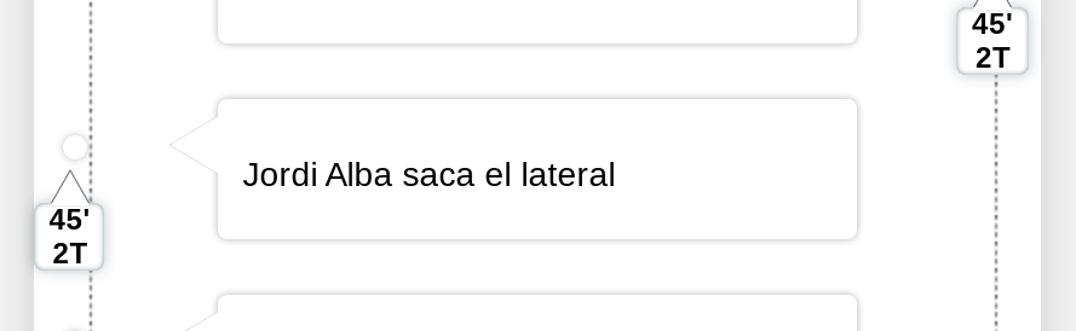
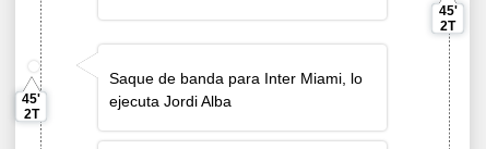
[243,154,616,193] Jordi Alba saca el lateral -> [110,69,363,110] Saque de banda para Inter Miami, lo | ejecuta Jordi Alba

